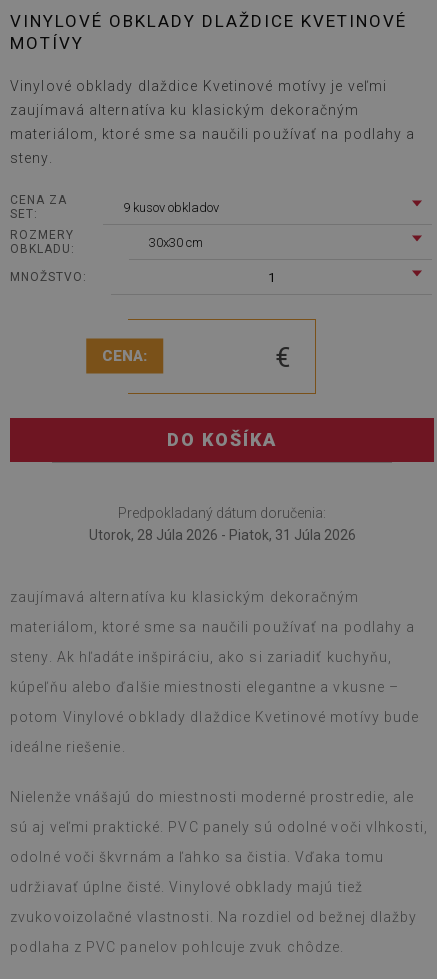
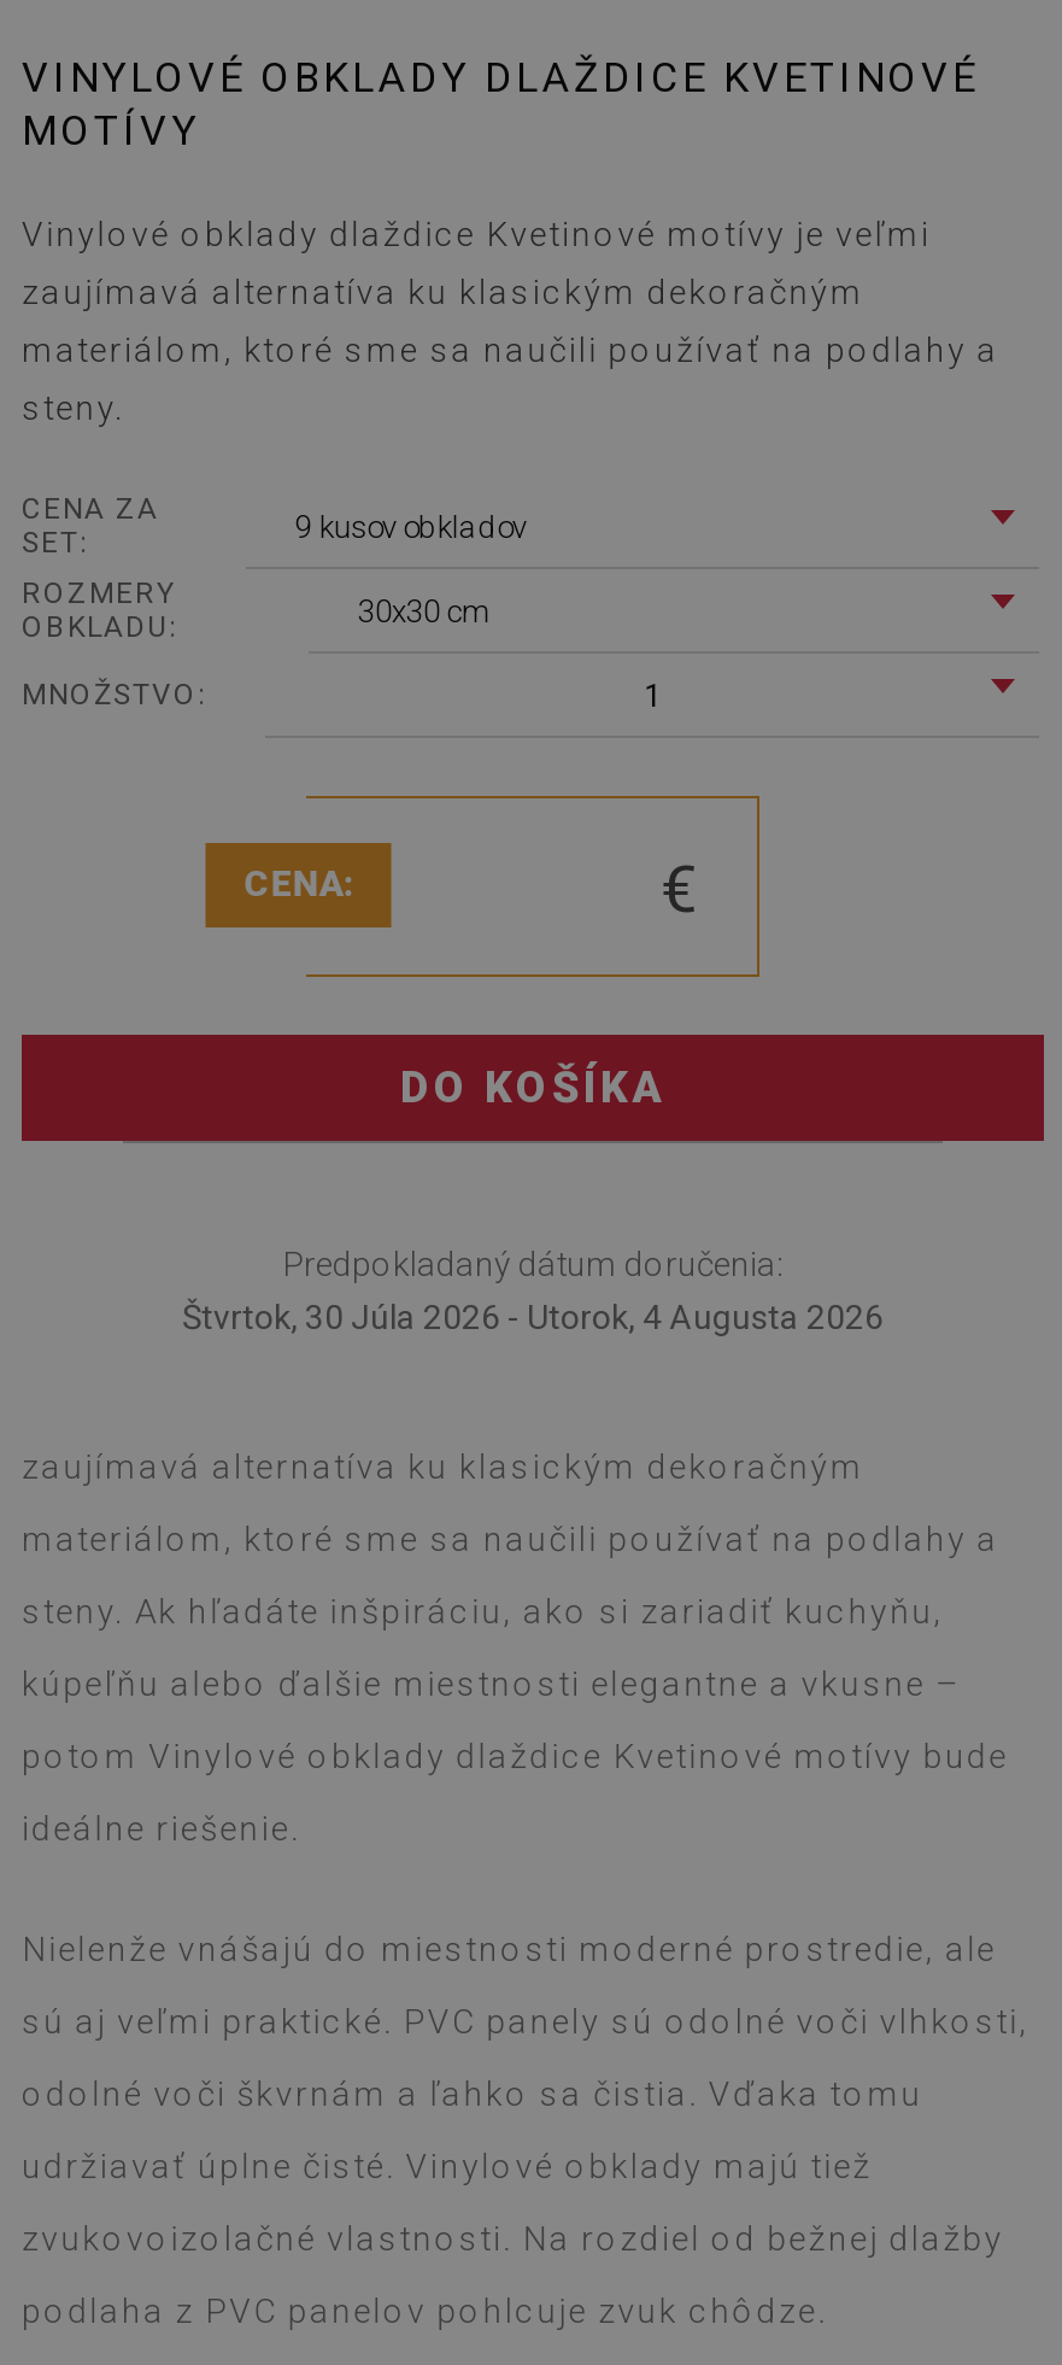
[88,527,355,543] Utorok, 28 Júla 2026 - Piatok, 31 Júla 2026 -> [182,1297,884,1336] Štvrtok, 30 Júla 2026 - Utorok, 4 Augusta 2026

